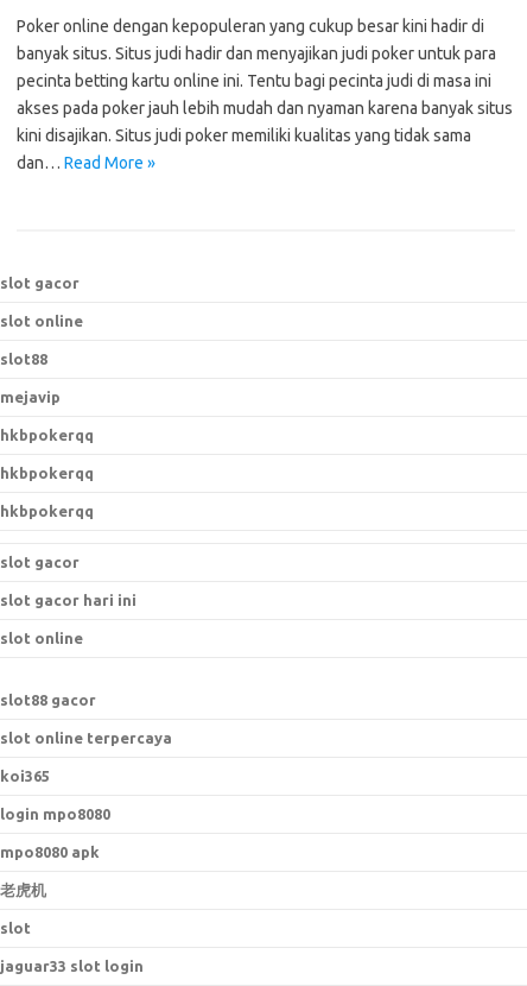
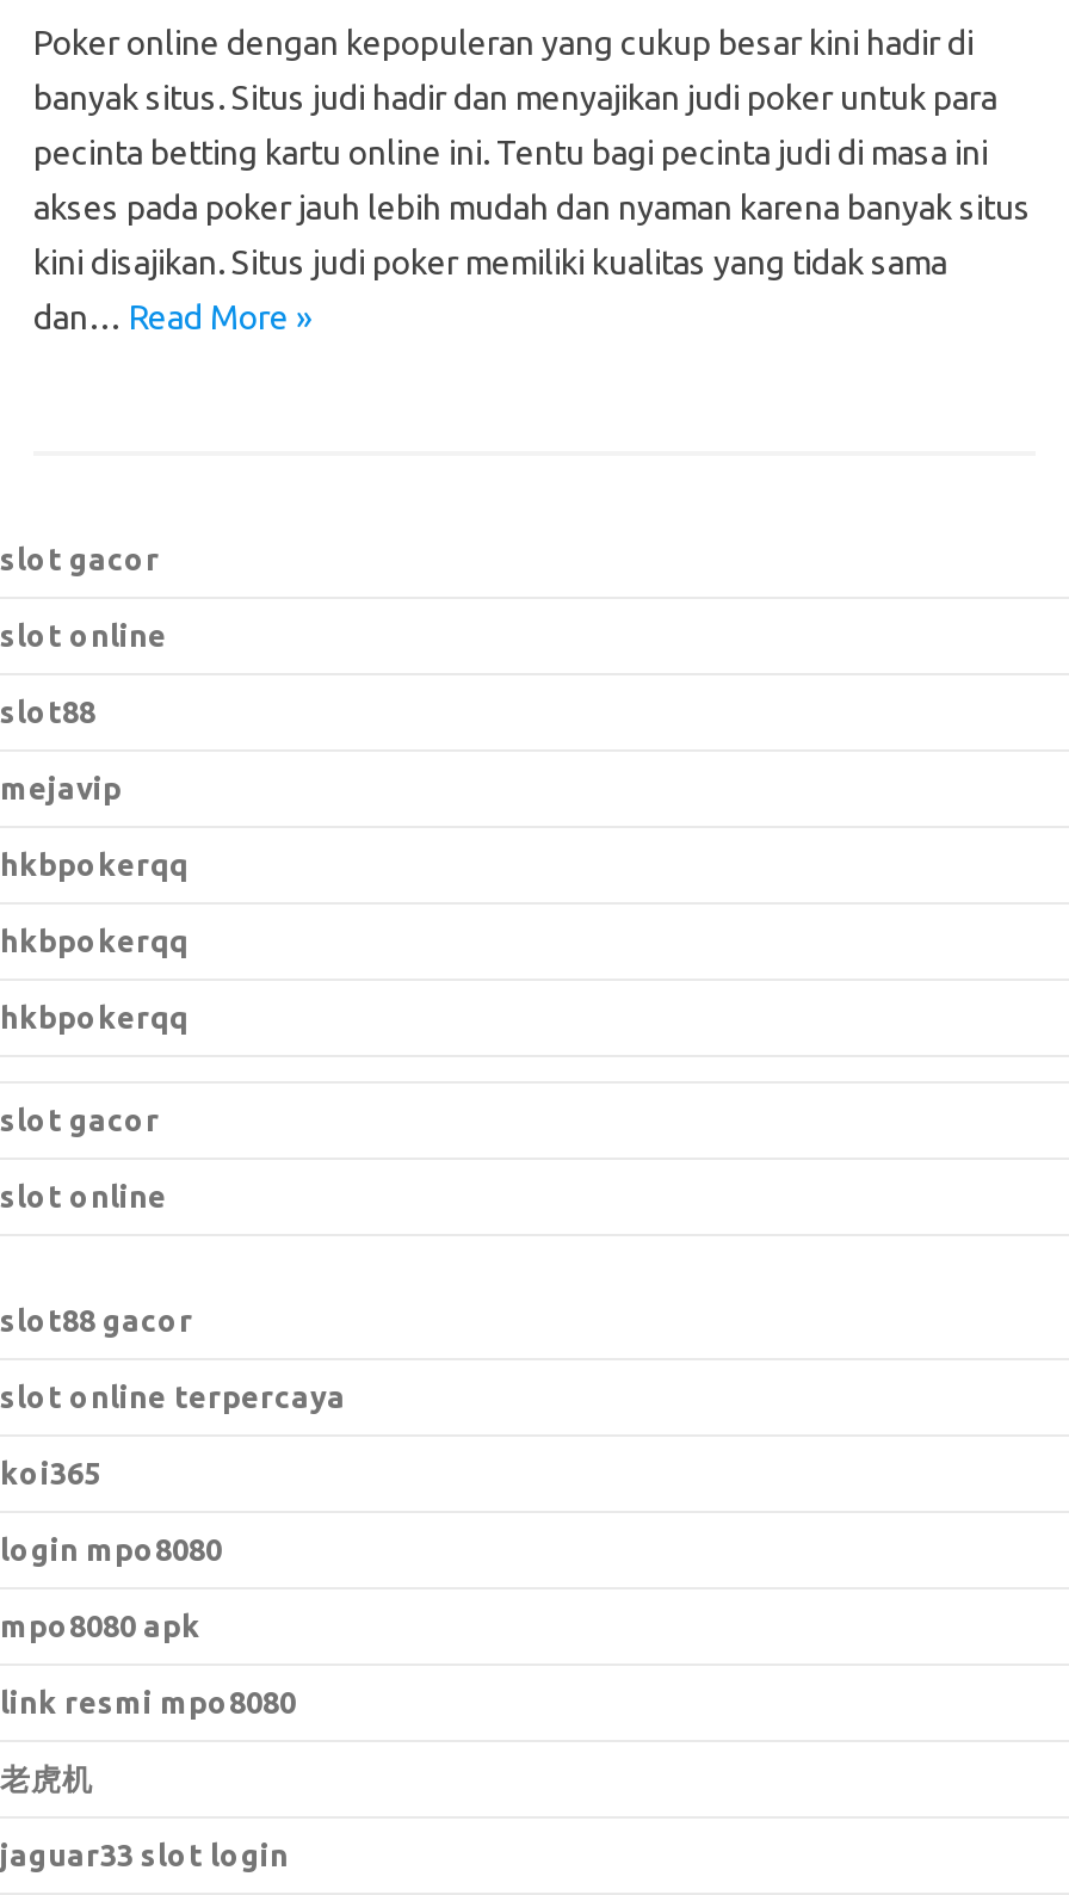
[0,592,136,608] slot gacor hari ini -> none
none -> [0,1685,296,1718] link resmi mpo8080
[0,919,31,936] slot -> none

